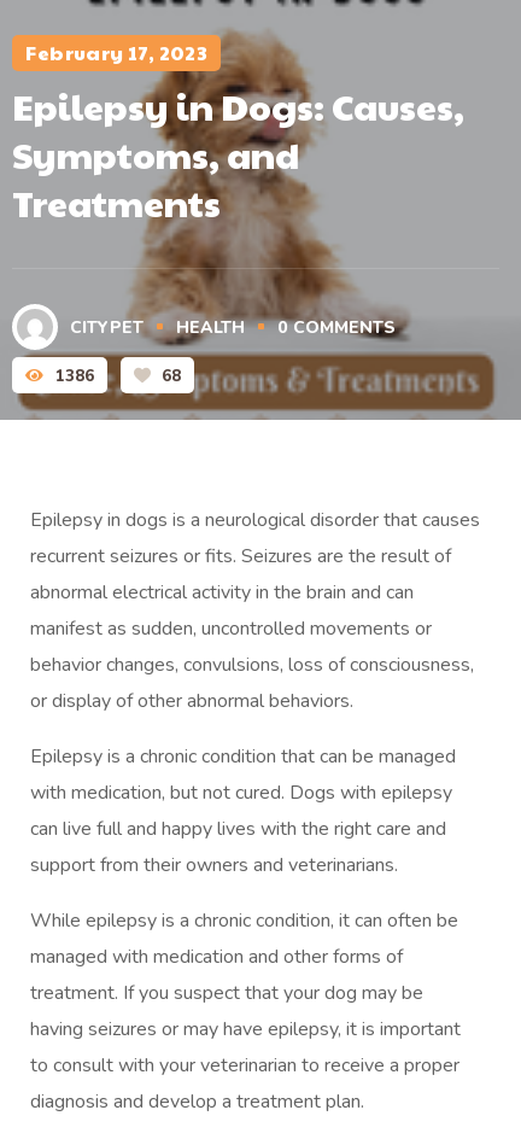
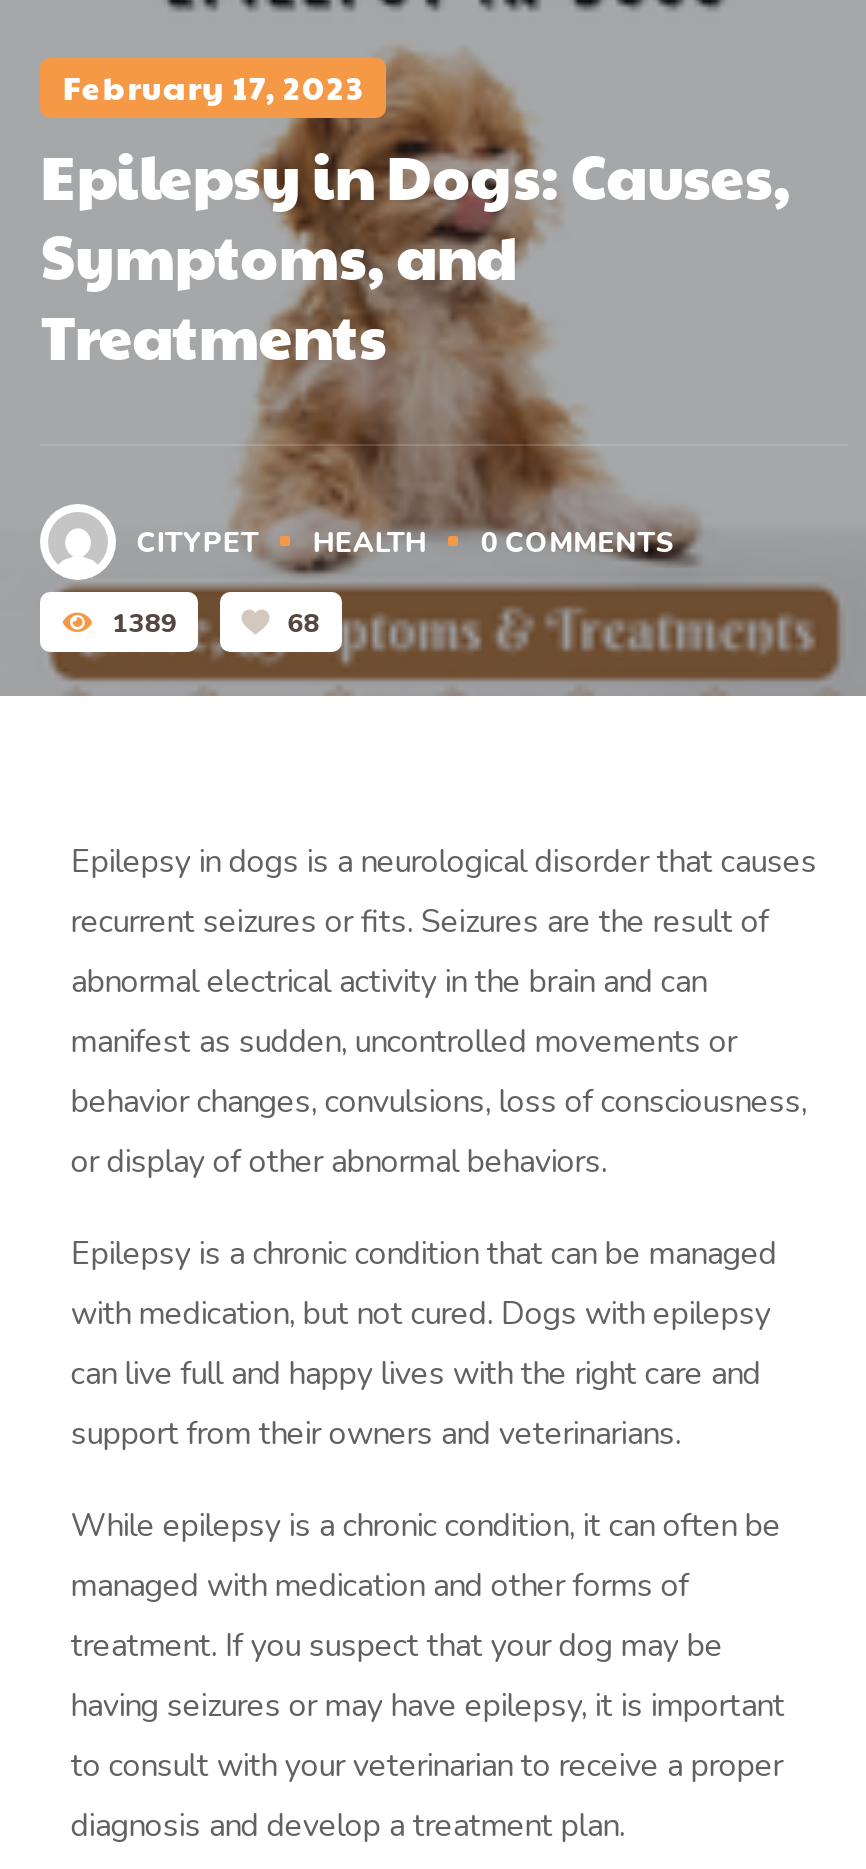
[56,366,95,387] 1386 -> [113,606,177,642] 1389

